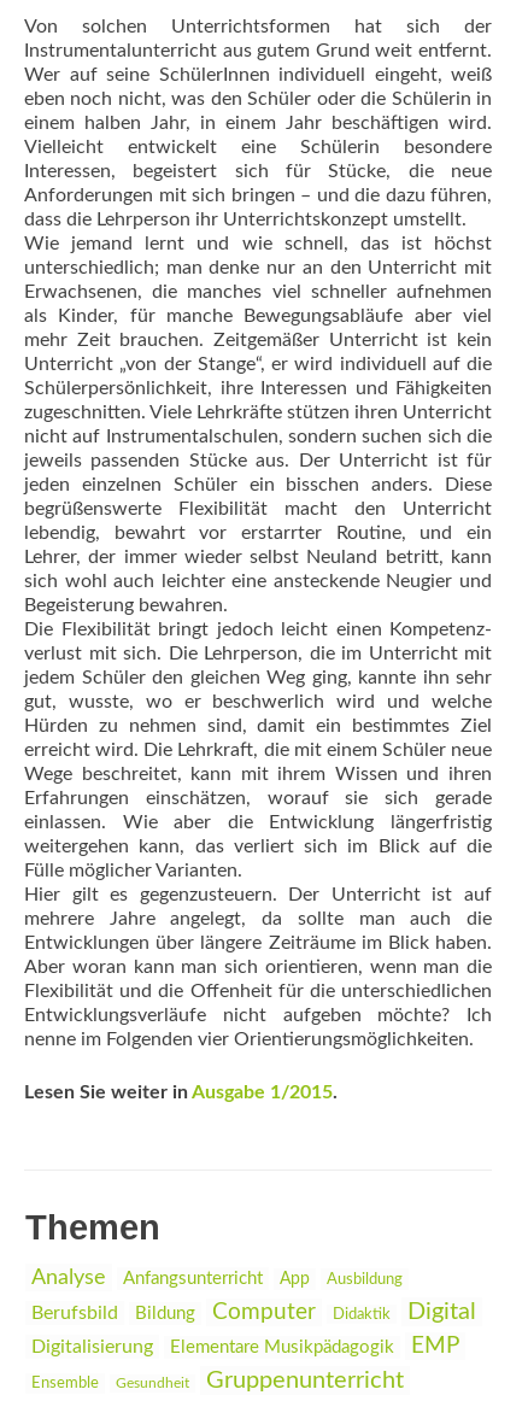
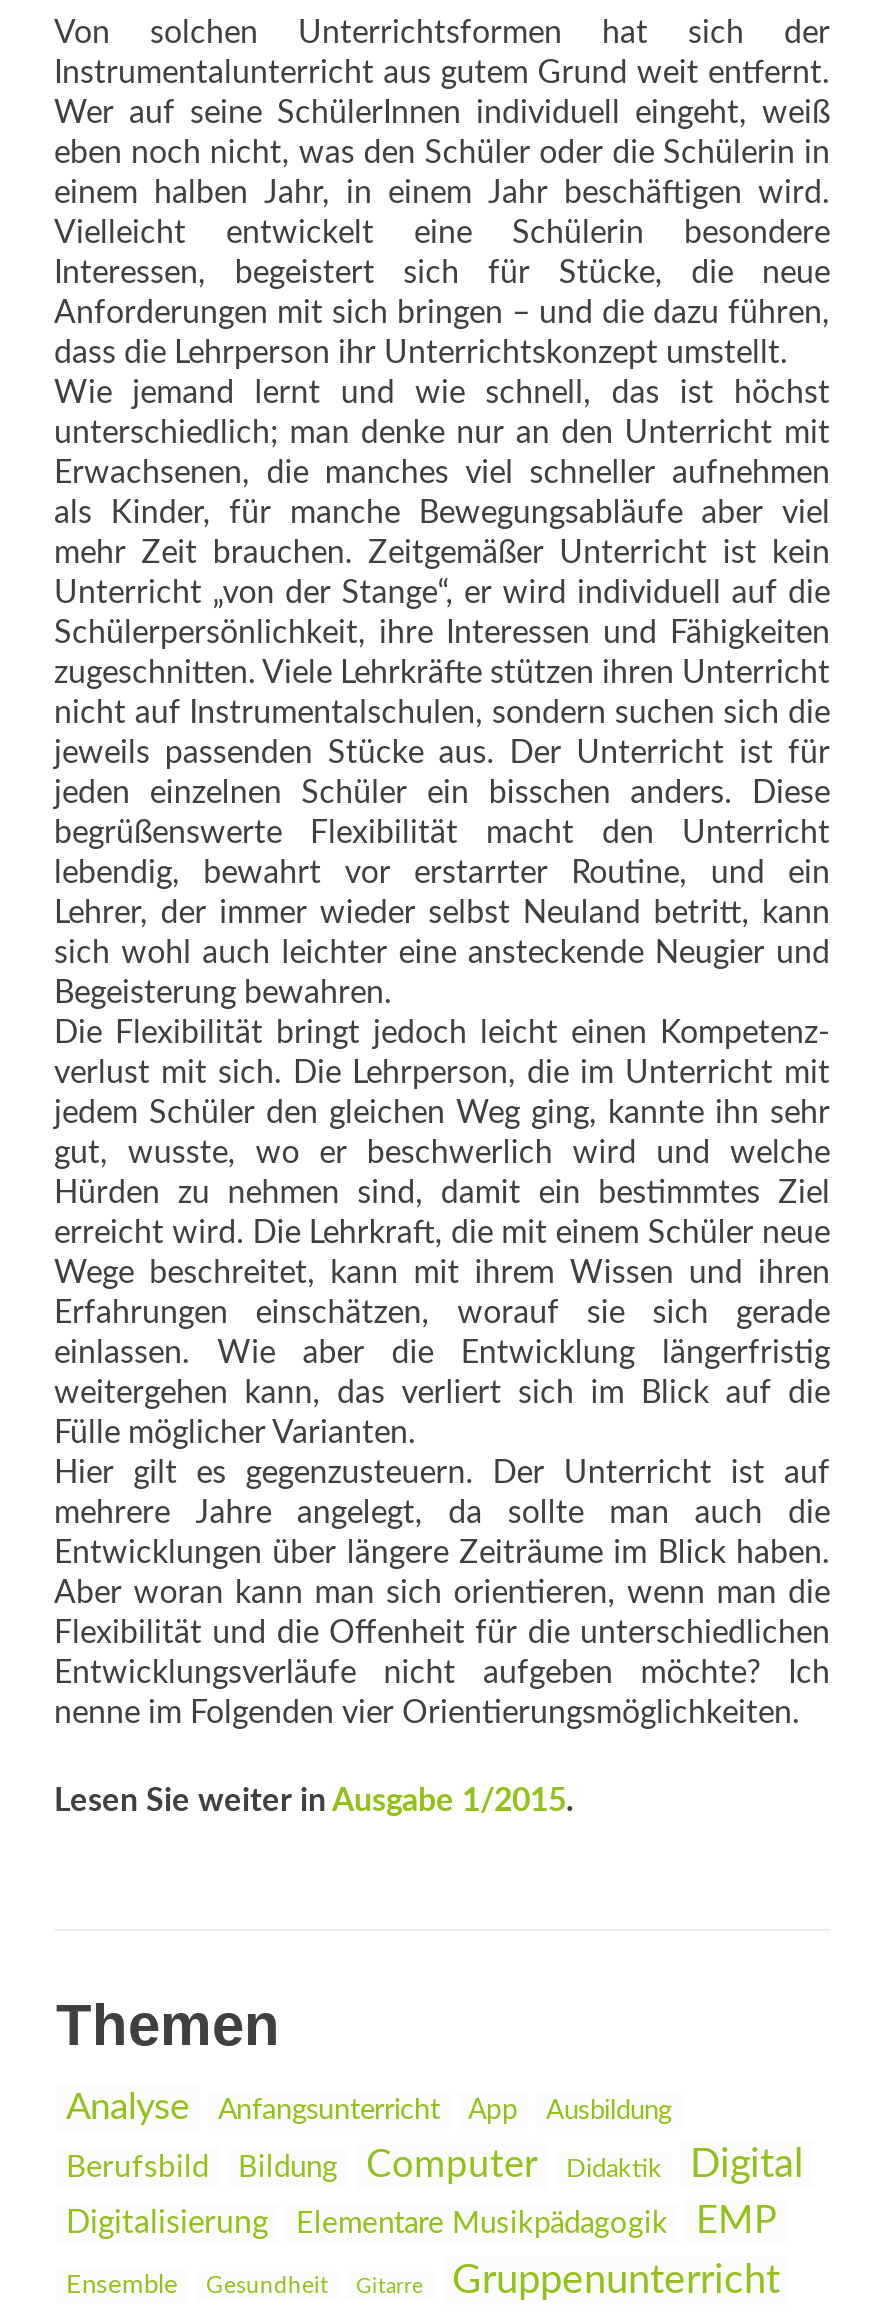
none -> [356,2275,424,2297] Gitarre

